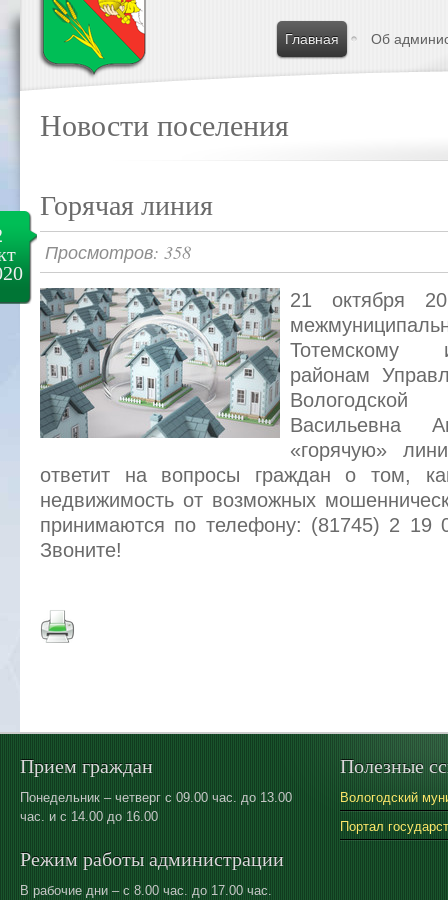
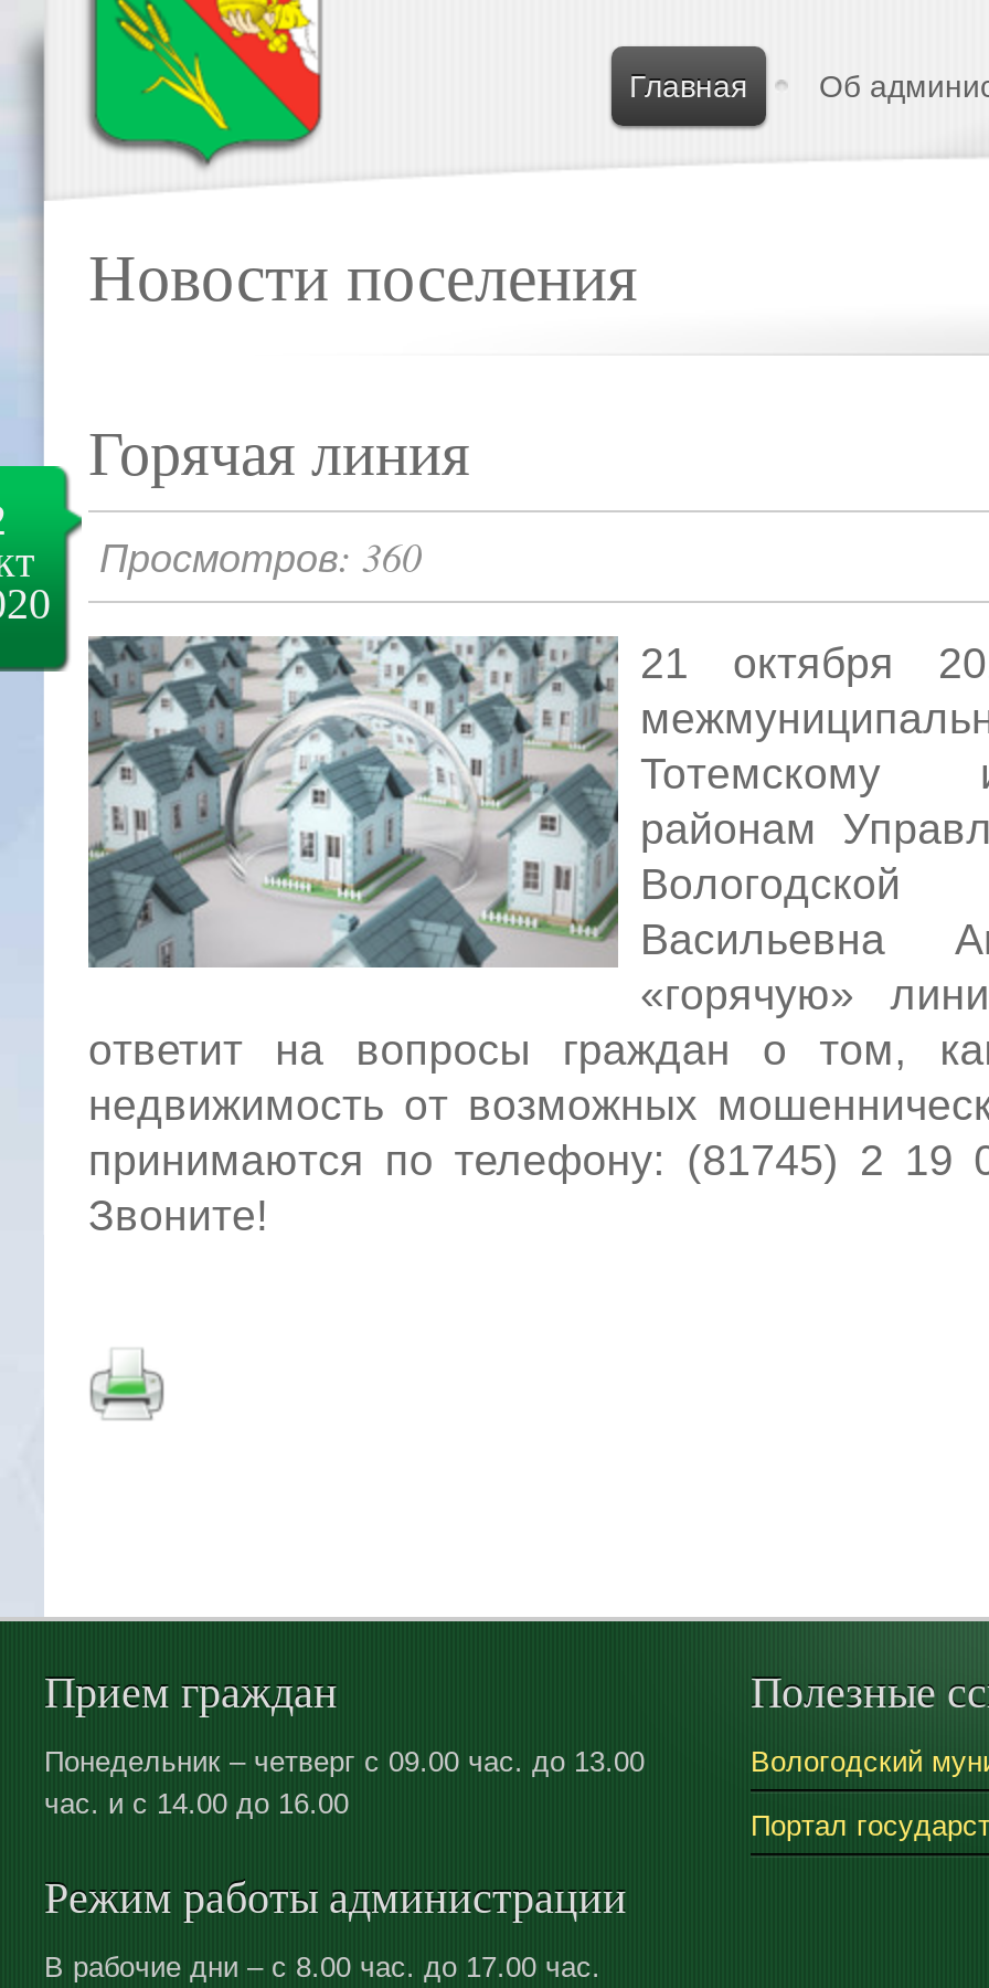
[45,240,191,264] Просмотров: 358 -> [99,530,422,583] Просмотров: 360

